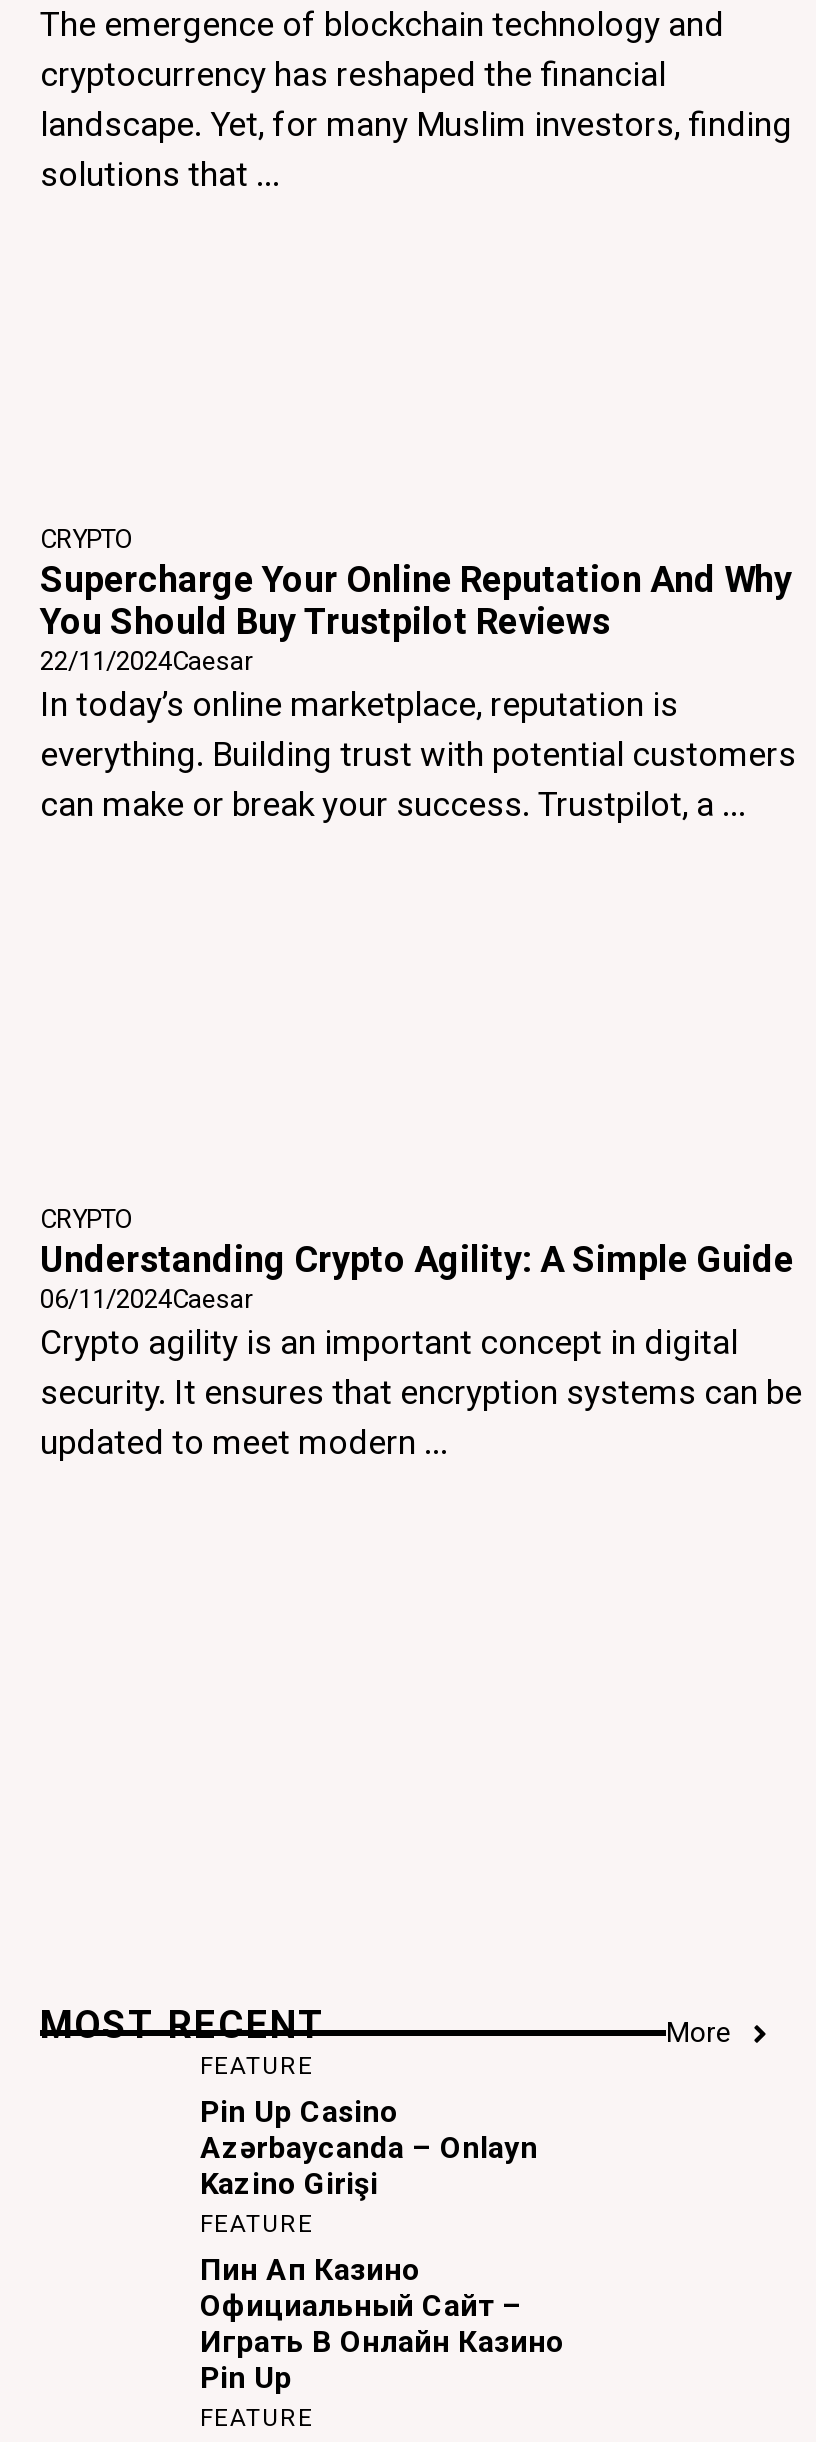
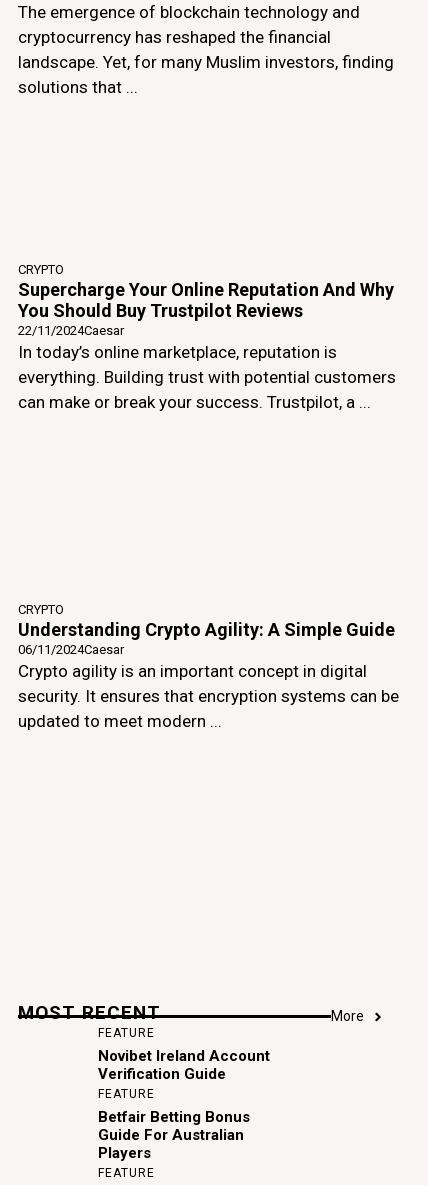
[200,2095,538,2203] Pin Up Casino | Azərbaycanda – Onlayn | Kazino Girişi -> [98,1047,270,1083] Novibet Ireland Account | Verification Guide
[200,2253,564,2397] Пин Ап Казино | Официальный Сайт – | Играть В Онлайн Казино | Pin Up -> [98,1108,250,1162] Betfair Betting Bonus | Guide For Australian | Players

